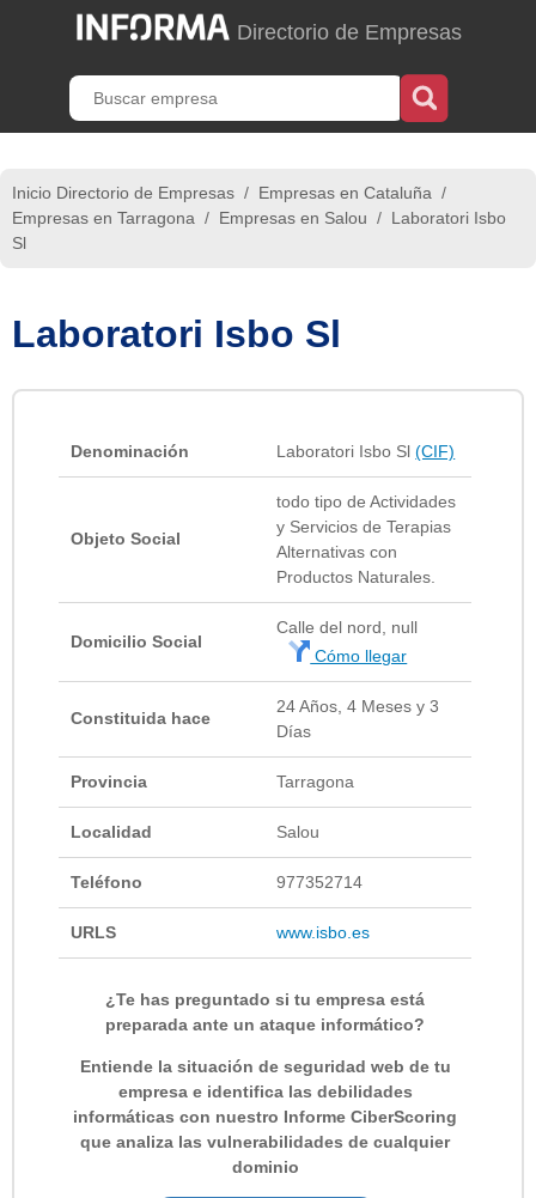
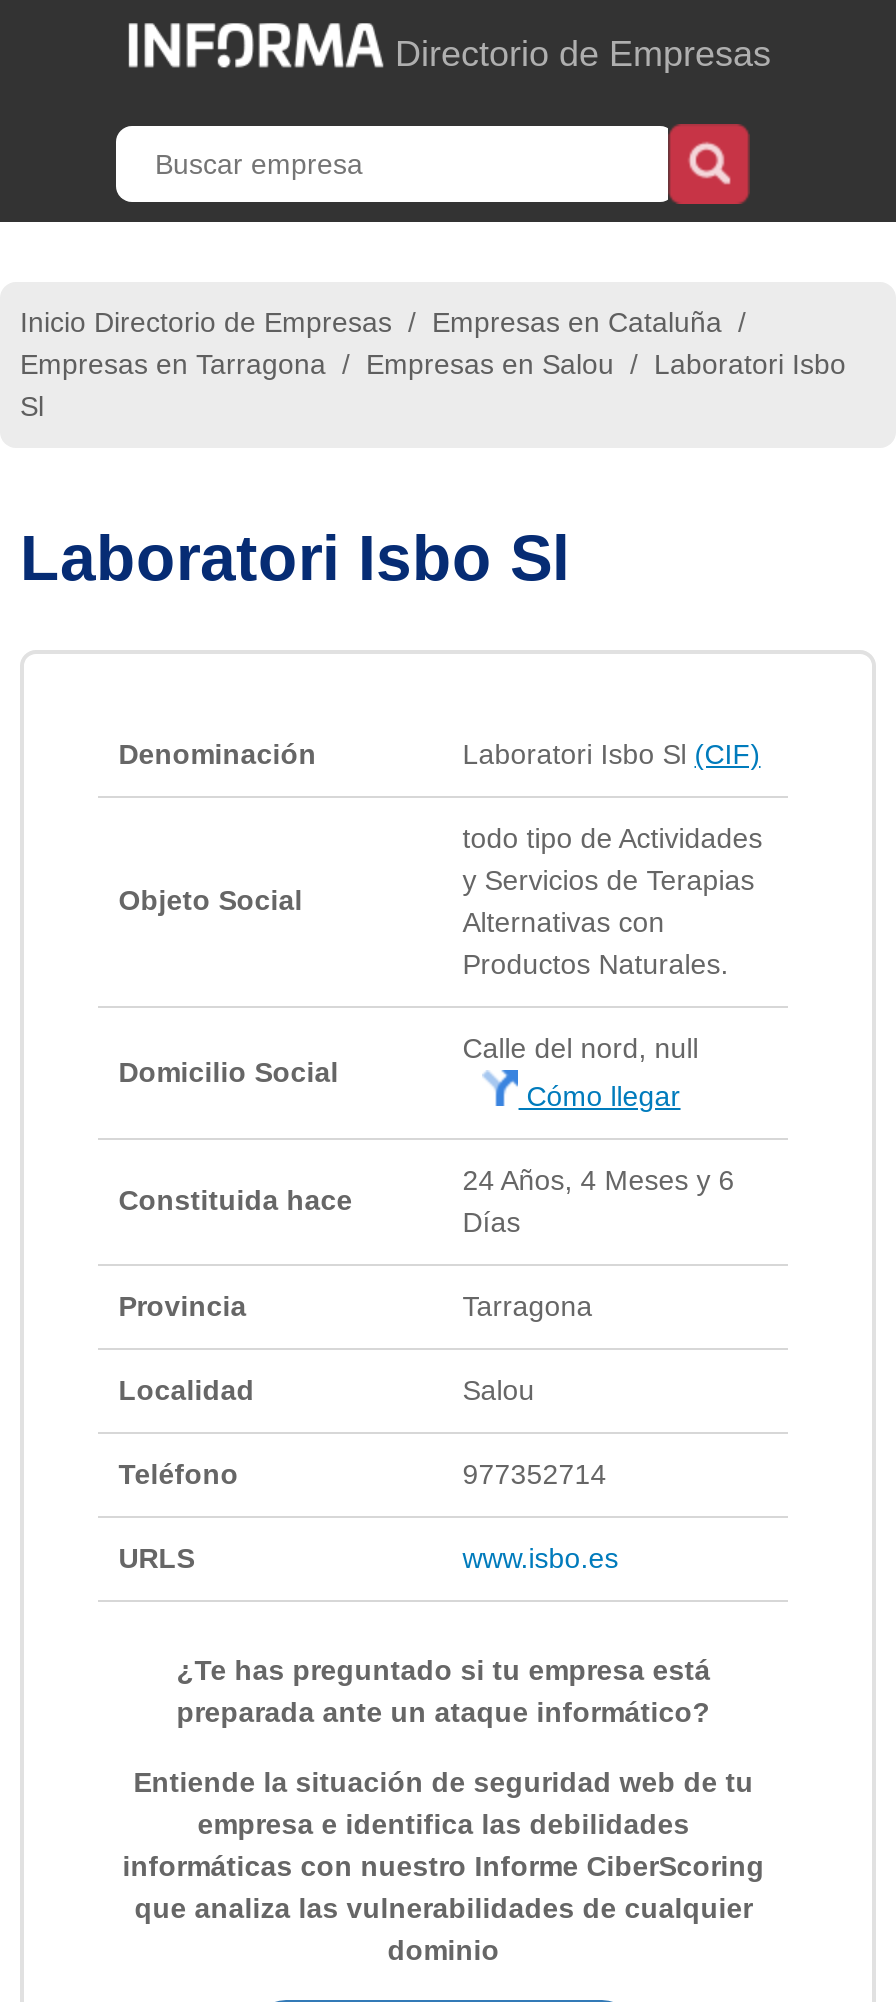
[277,696,439,716] 24 Años, 4 Meses y 3 -> [463,1164,735,1196] 24 Años, 4 Meses y 6

